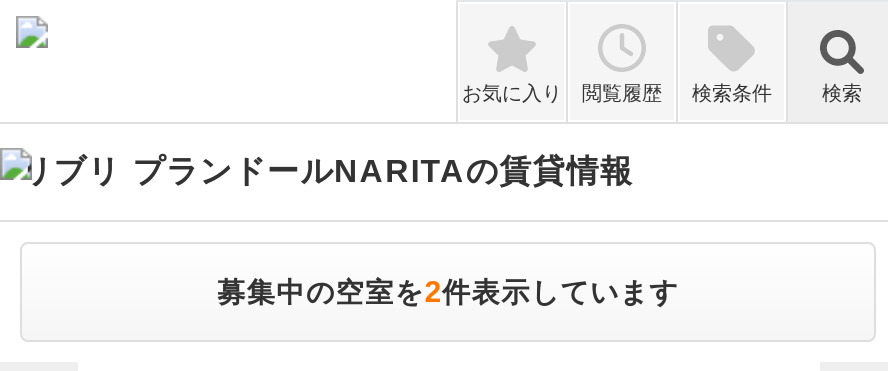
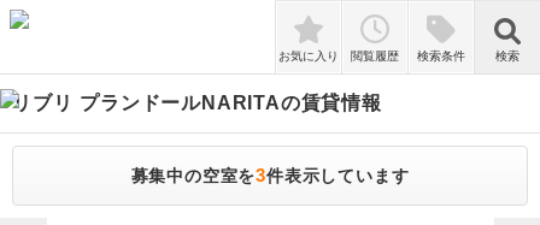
[217,274,679,308] 募集中の空室を2件表示しています -> [131,165,409,185] 募集中の空室を3件表示しています

